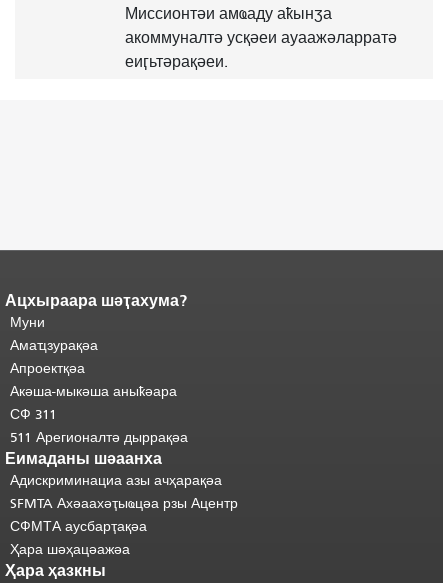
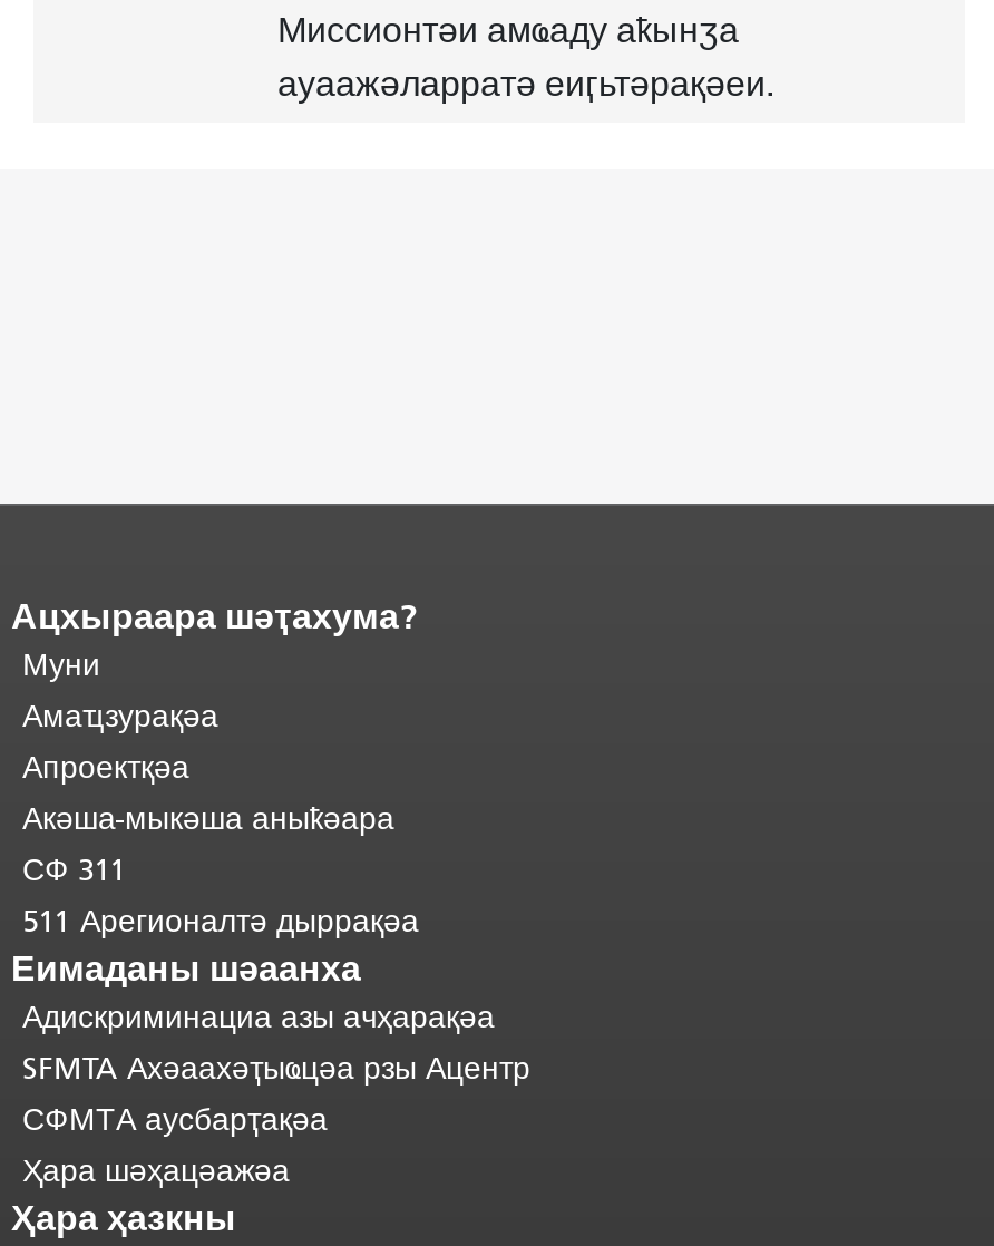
[124,29,396,71] акоммуналтә усқәеи ауаажәларратә | еиӷьтәрақәеи. -> [277,64,774,104] ауаажәларратә еиӷьтәрақәеи.

